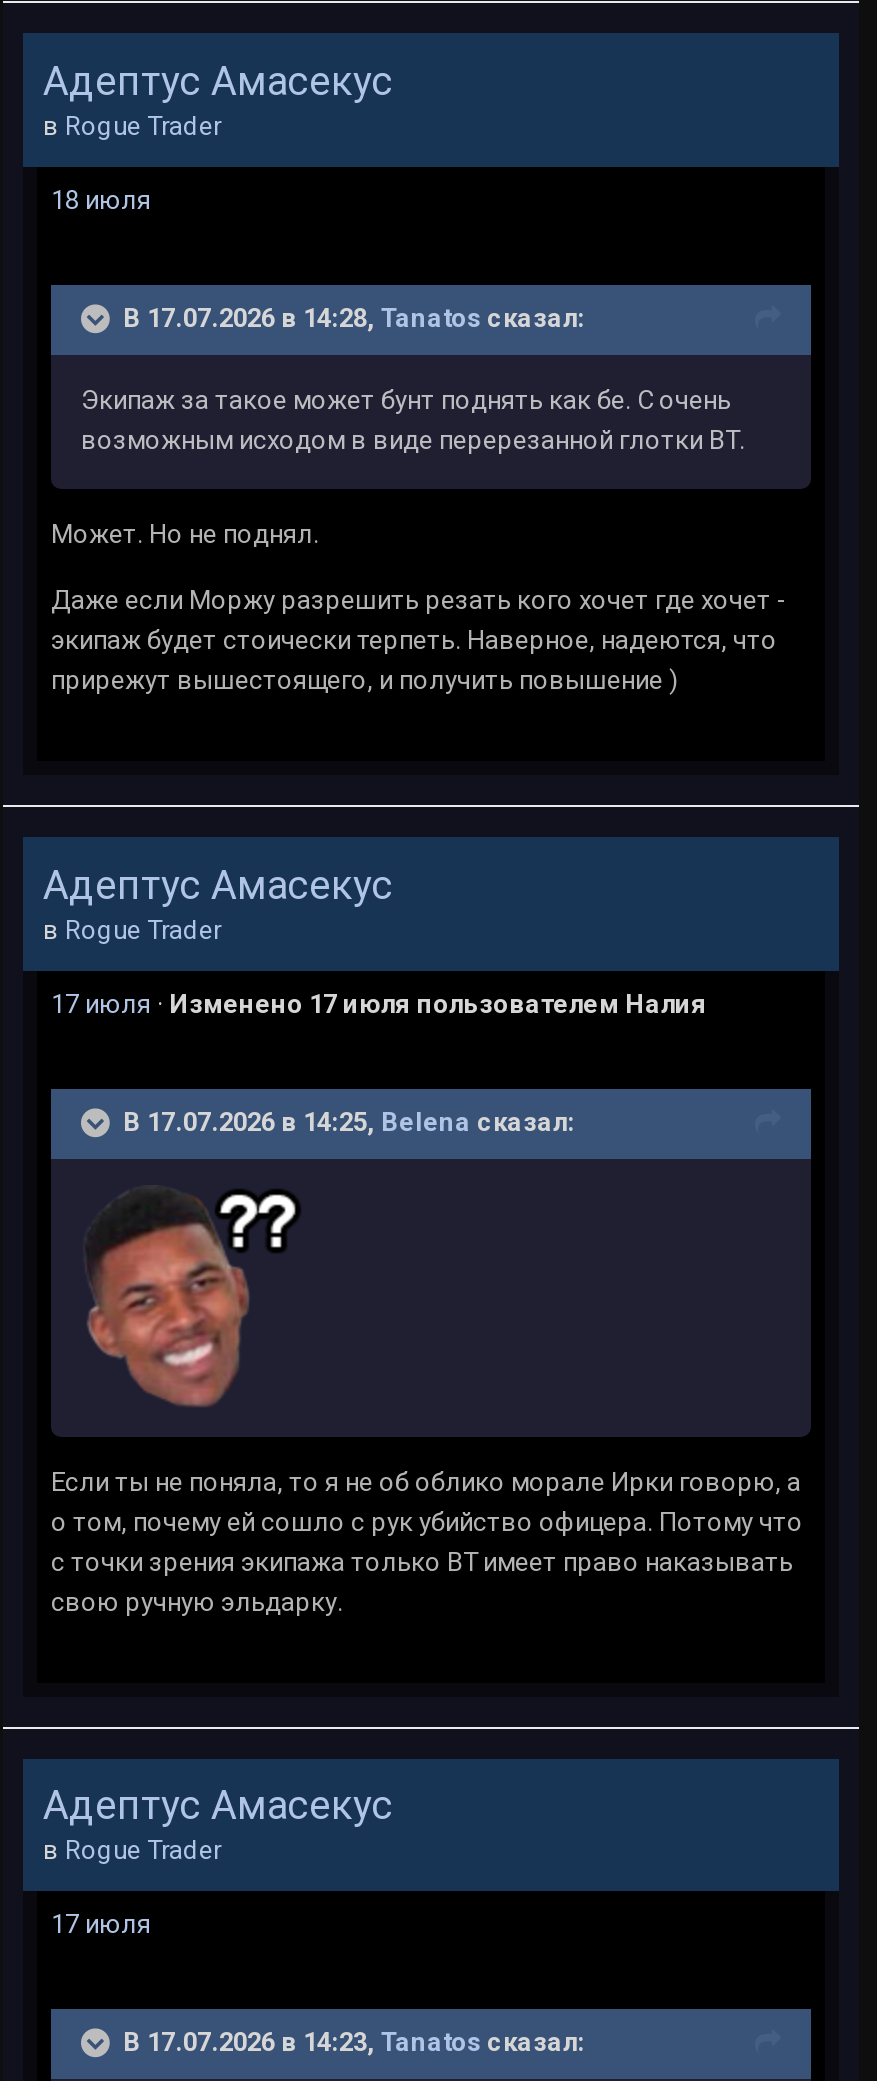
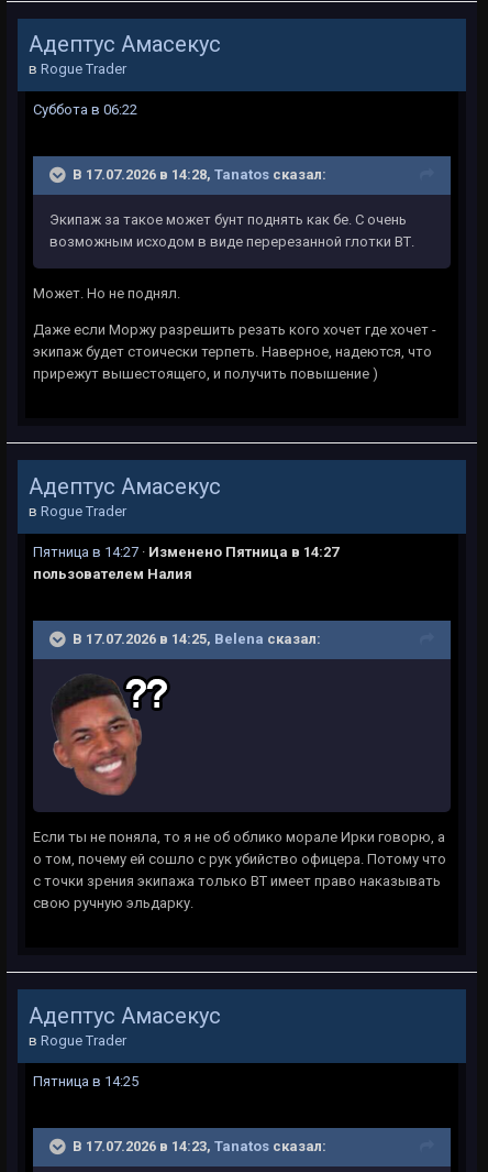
[51,185,151,215] 18 июля -> [33,102,137,118] Суббота в 06:22
[51,988,707,1018] 17 июля · Изменено 17 июля пользователем Налия -> [33,544,339,582] Пятница в 14:27 · Изменено Пятница в 14:27 | пользователем Налия
[51,1910,151,1940] 17 июля -> [33,1073,138,1089] Пятница в 14:25

